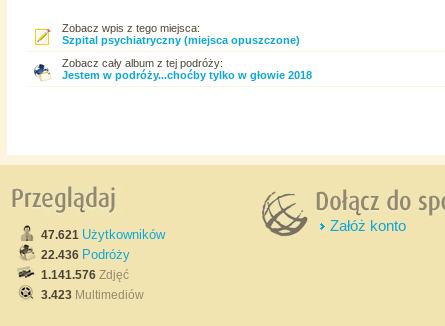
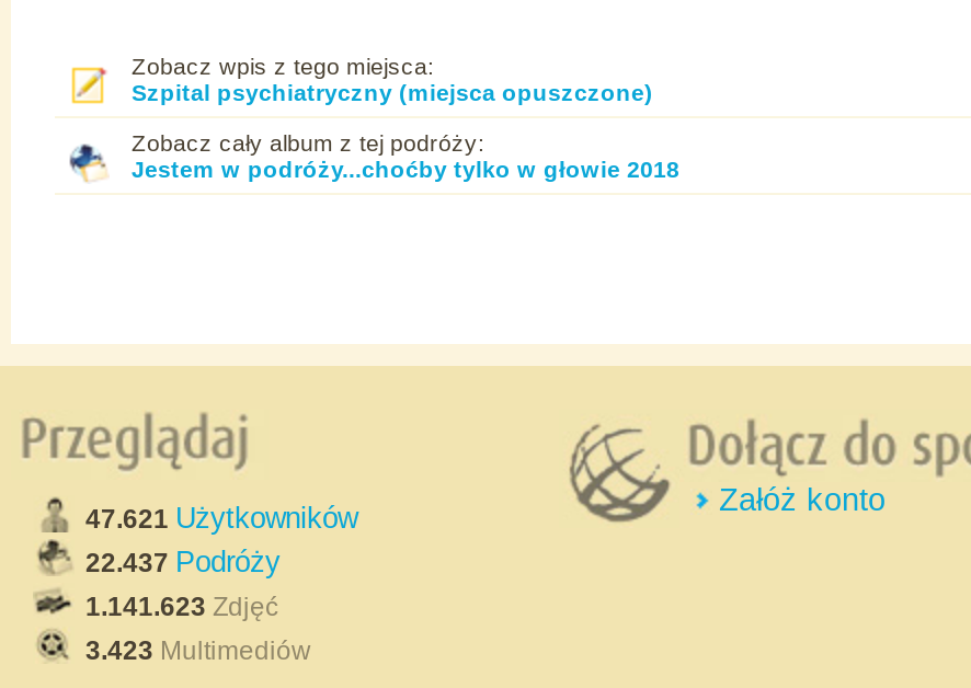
[41,247,130,262] 22.436 Podróży -> [85,546,281,578] 22.437 Podróży
[41,268,129,282] 1.141.576 Zdjęć -> [85,592,278,622] 1.141.623 Zdjęć

